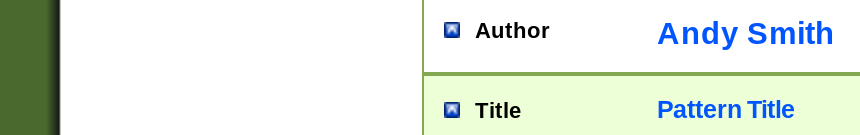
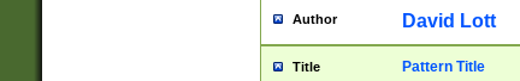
[657,17,835,51] Andy Smith -> [401,10,495,31] David Lott

